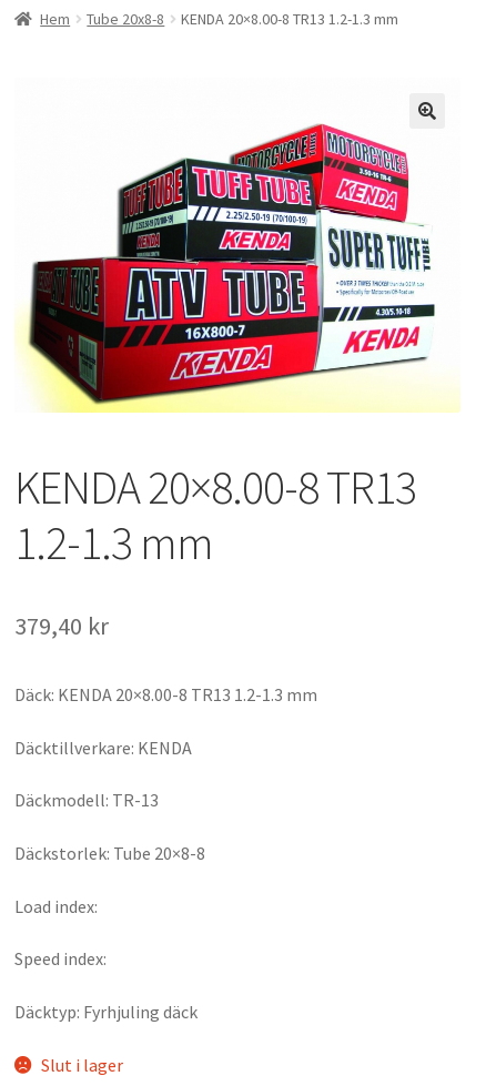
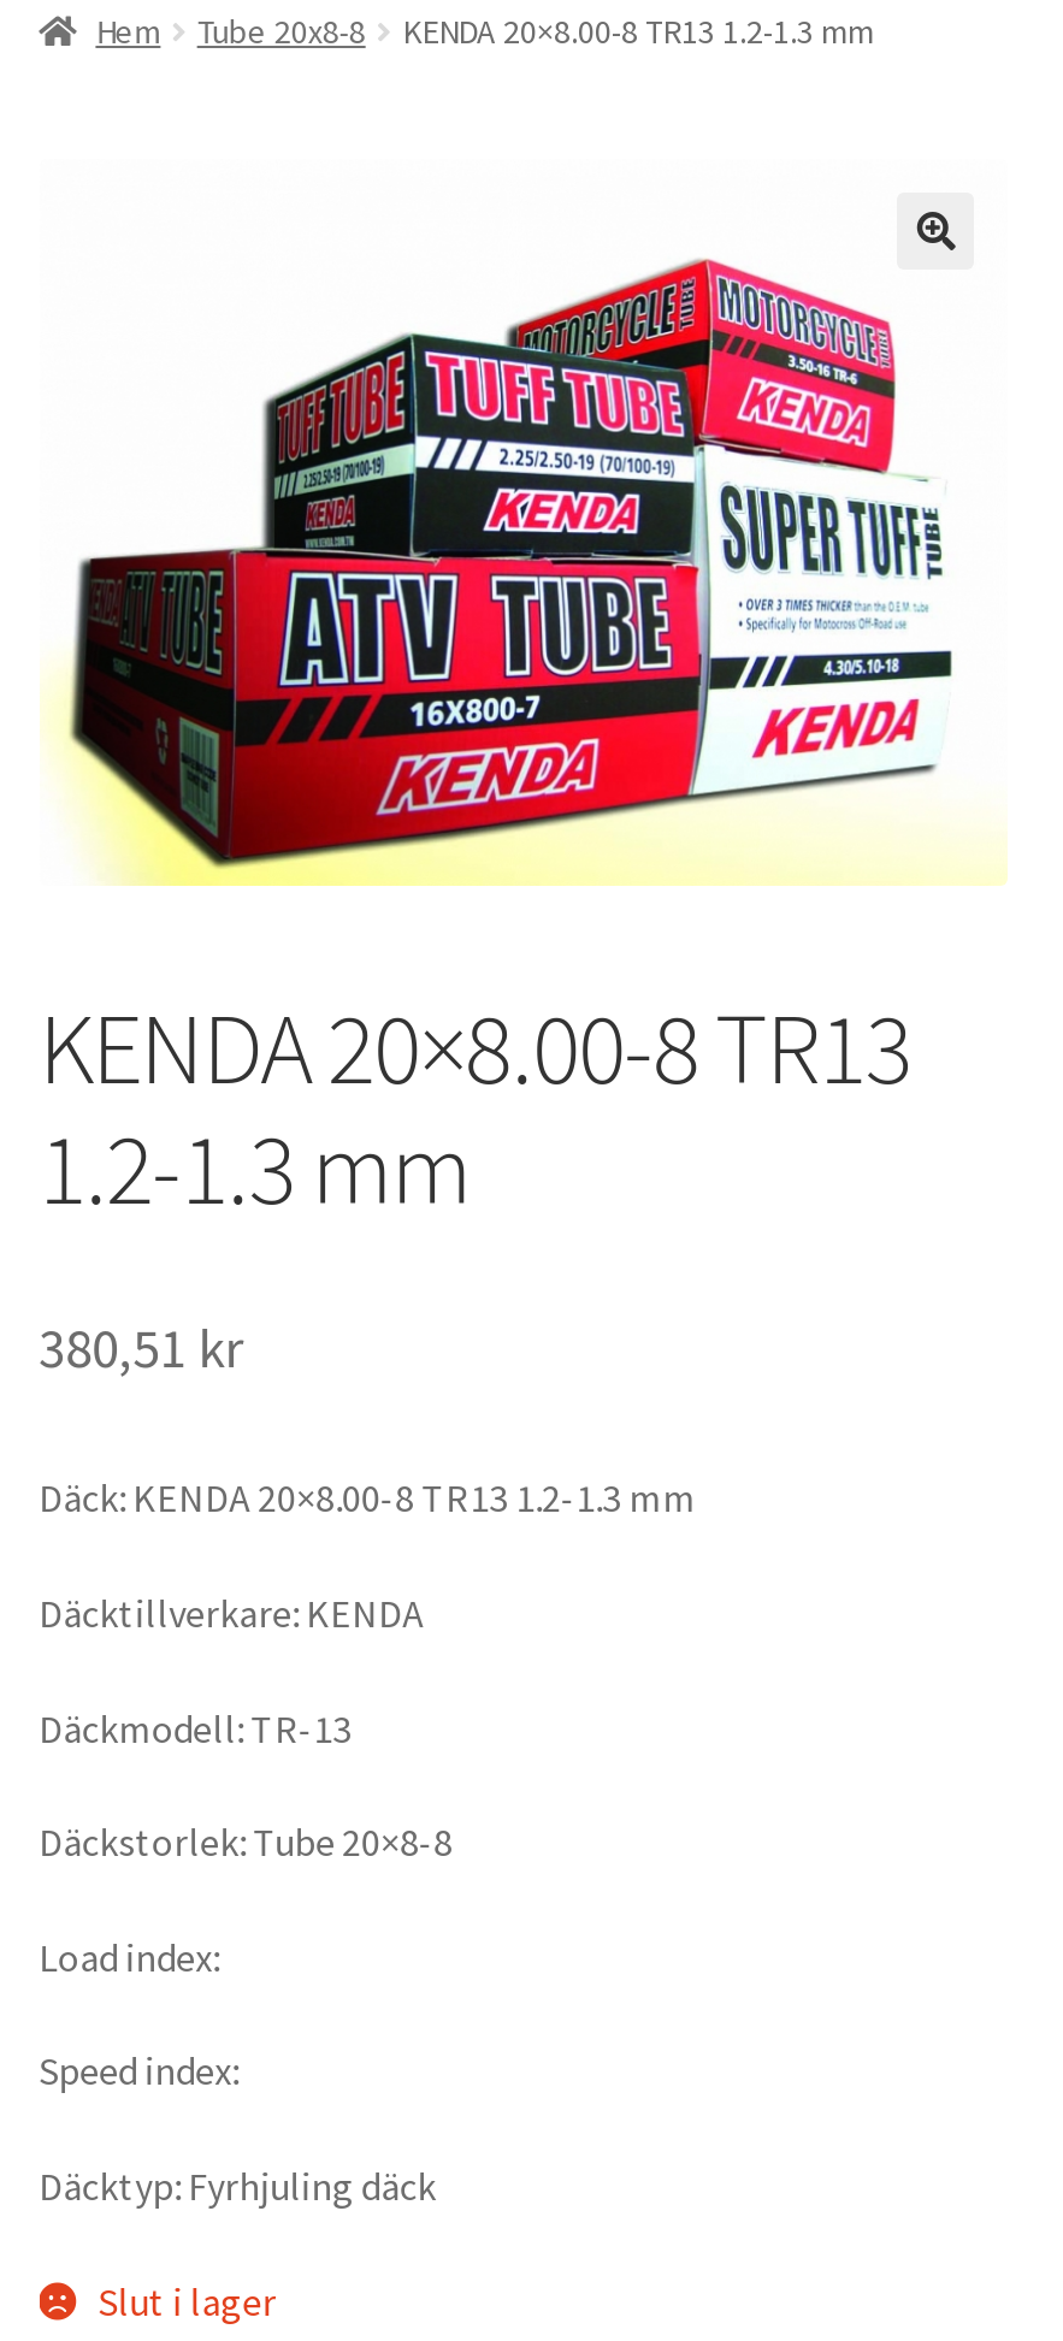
[14,610,108,641] 379,40 kr -> [39,1315,243,1382] 380,51 kr

